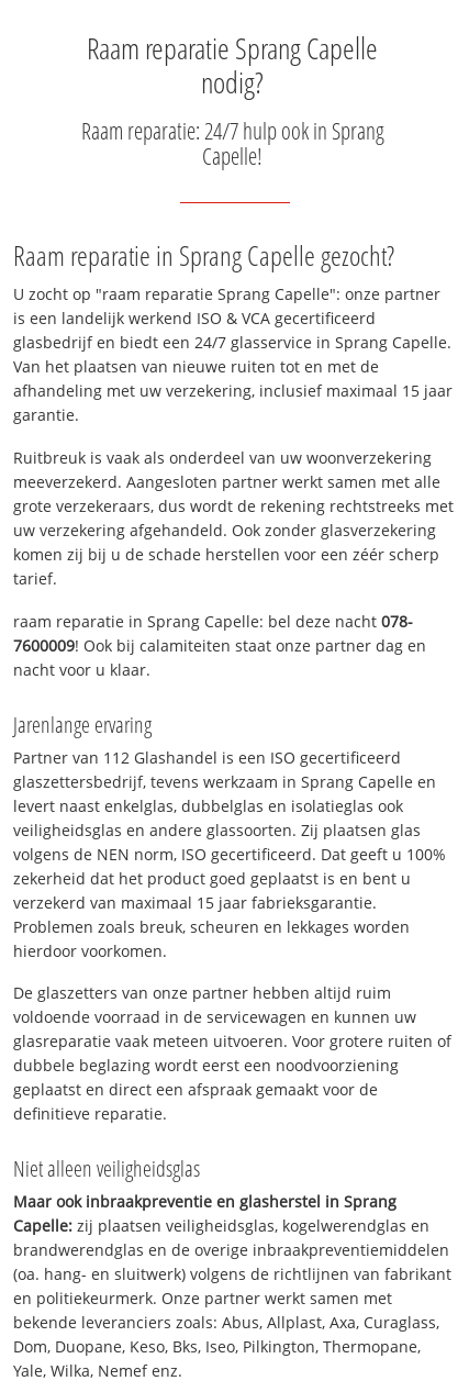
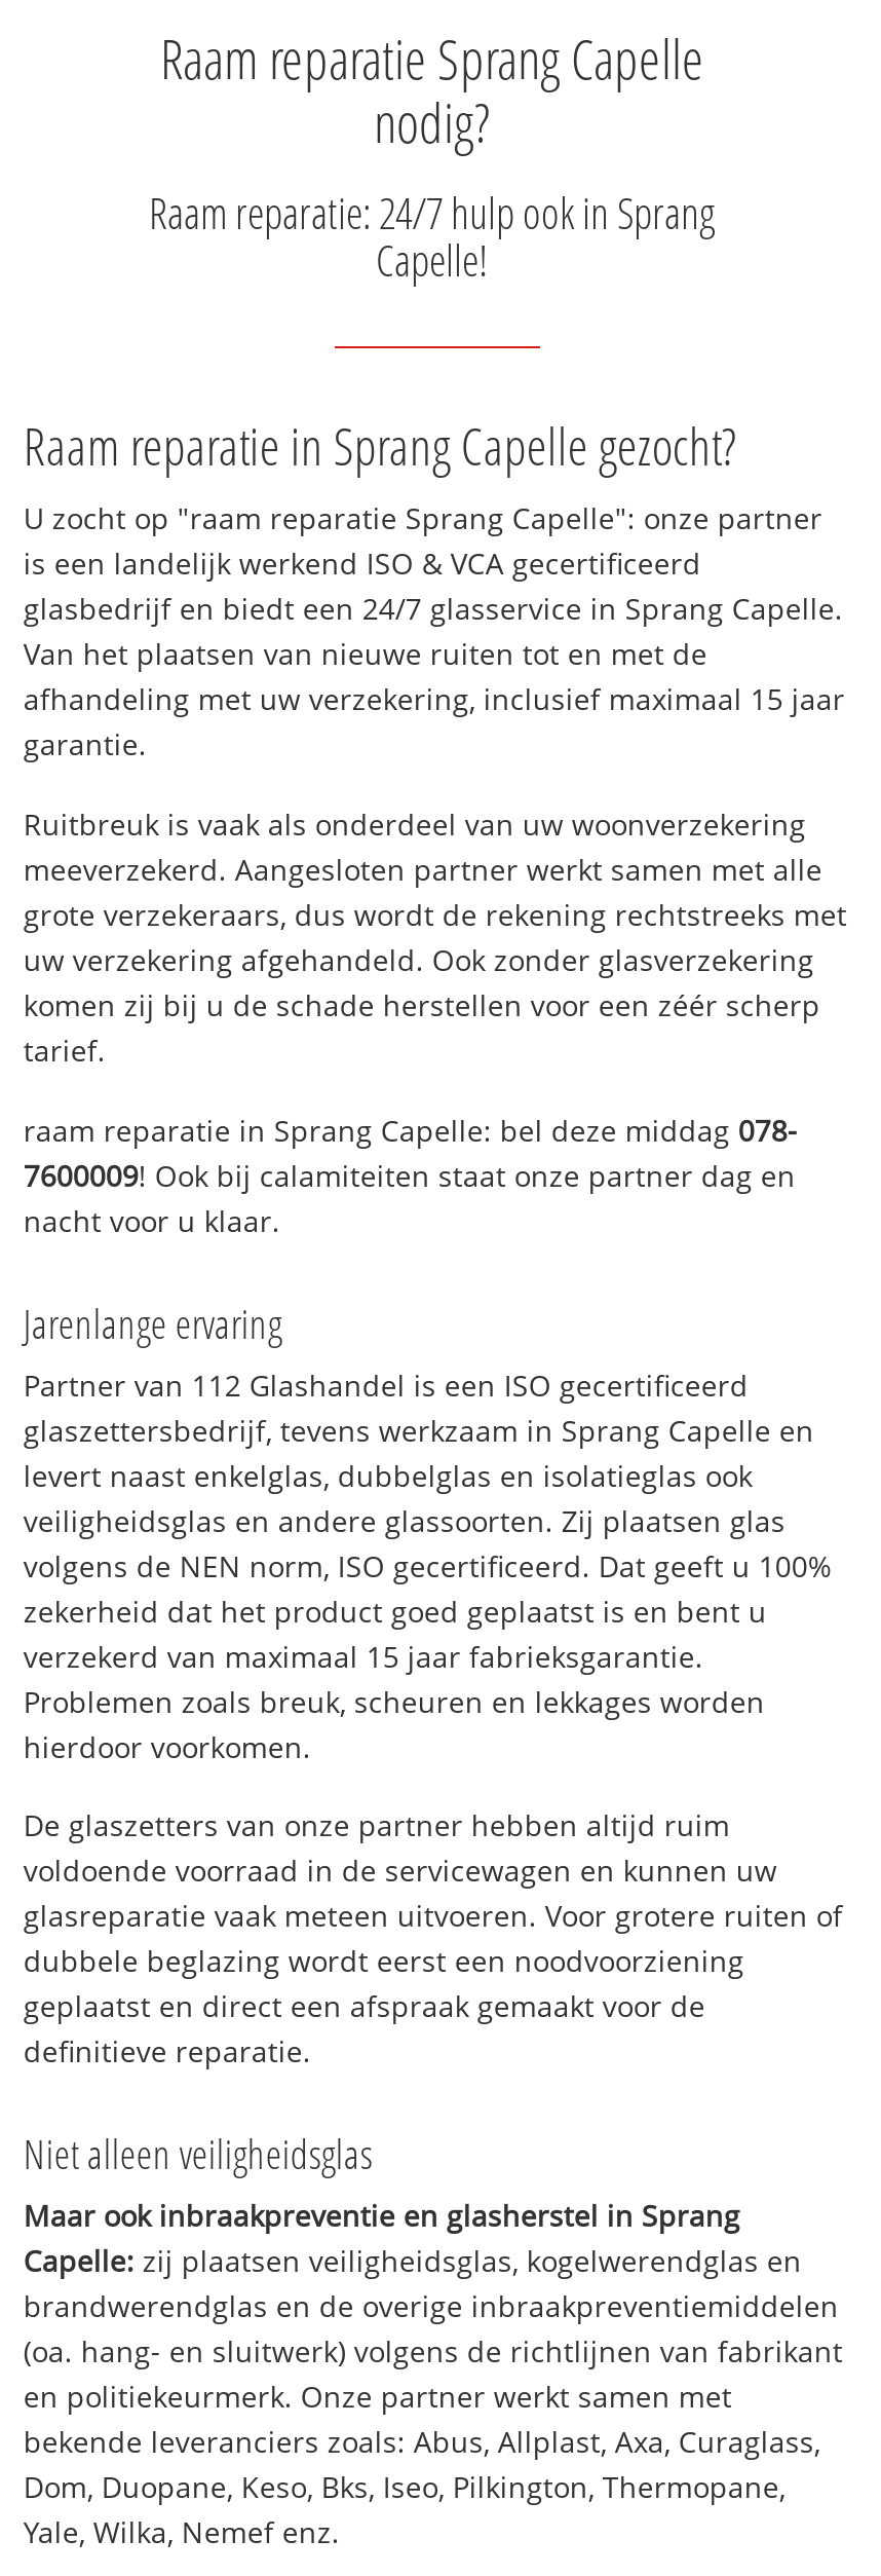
[14,611,413,632] raam reparatie in Sprang Capelle: bel deze nacht 078- -> [23,1110,798,1149] raam reparatie in Sprang Capelle: bel deze middag 078-

